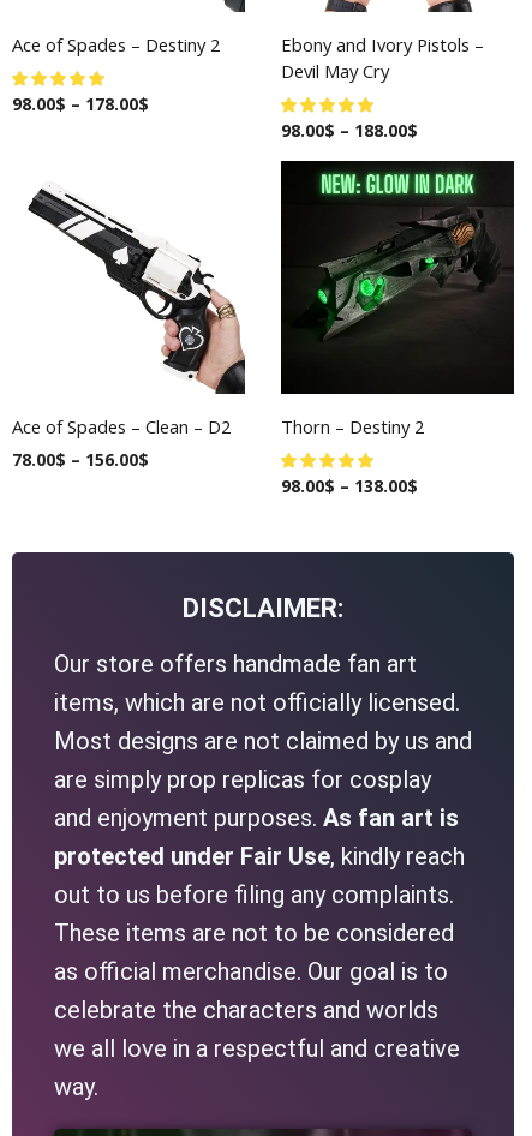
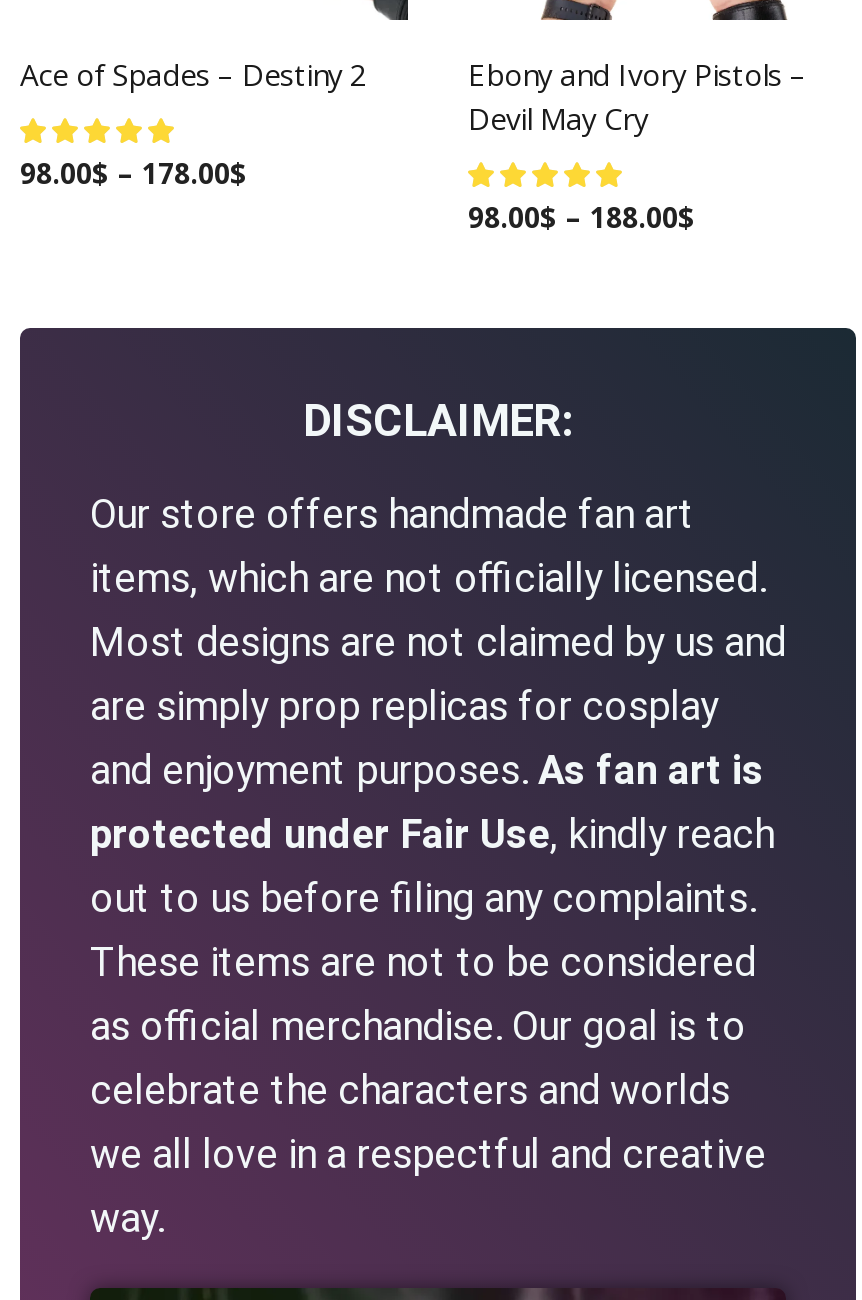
[280,160,515,497] [image] | Thorn – Destiny 2 | 98.00$ – 138.00$ -> none
[12,185,246,471] [image] | Ace of Spades – Clean – D2 | 78.00$ – 156.00$ -> none

